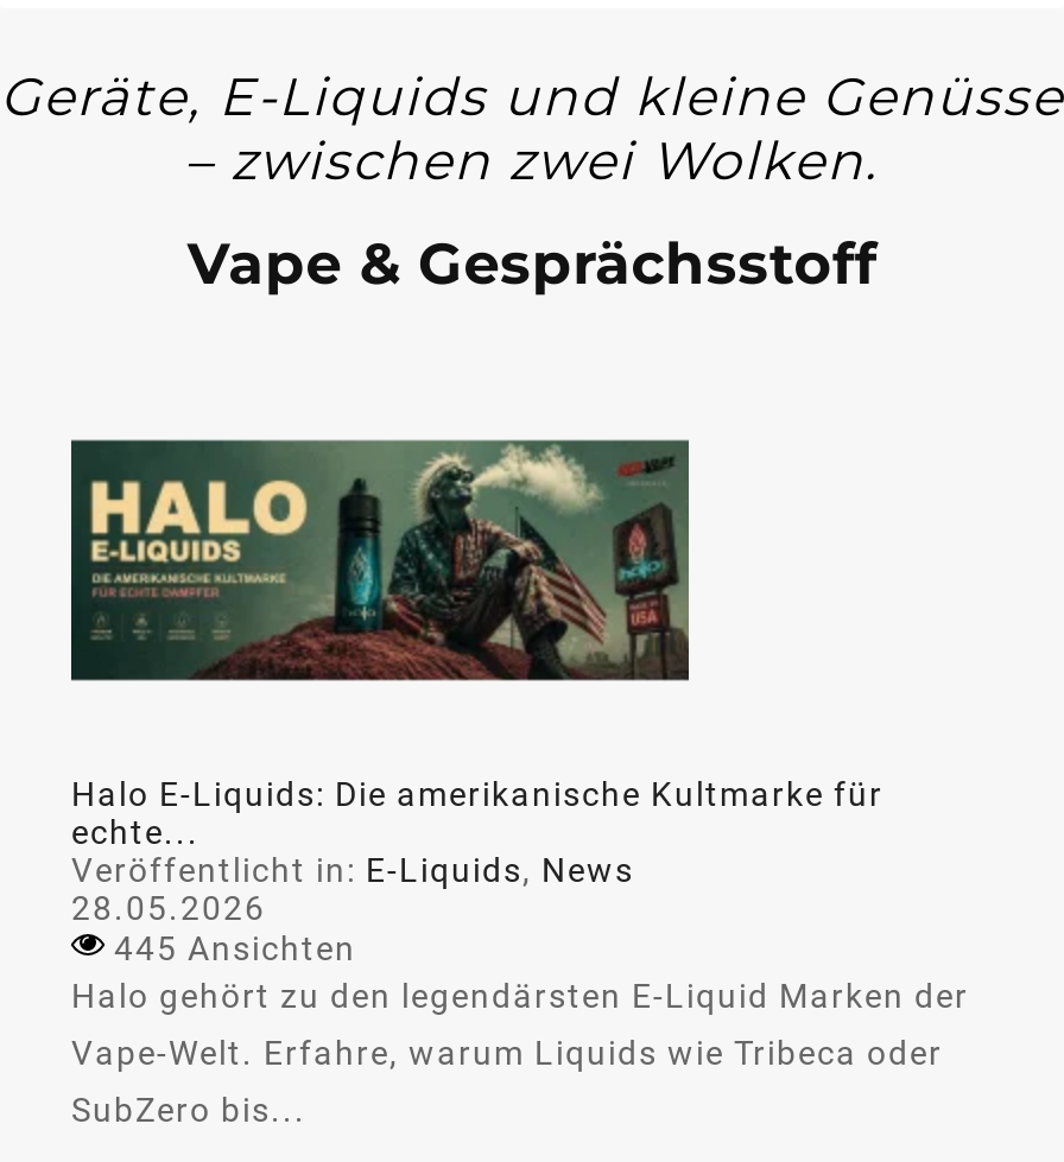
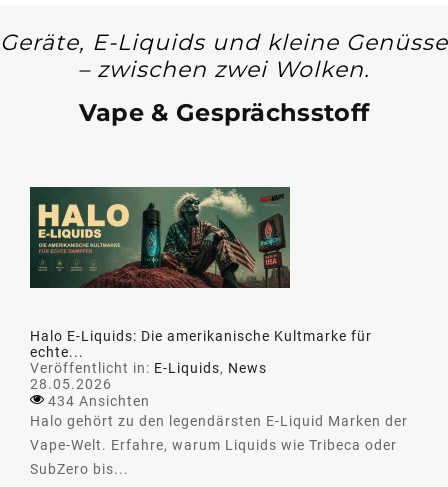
[114,929,356,967] 445 Ansichten -> [48,393,150,409] 434 Ansichten

